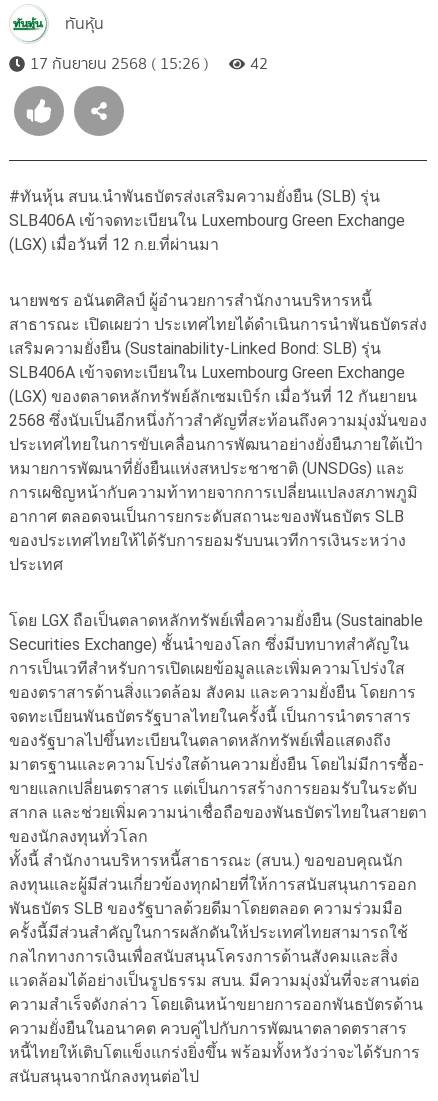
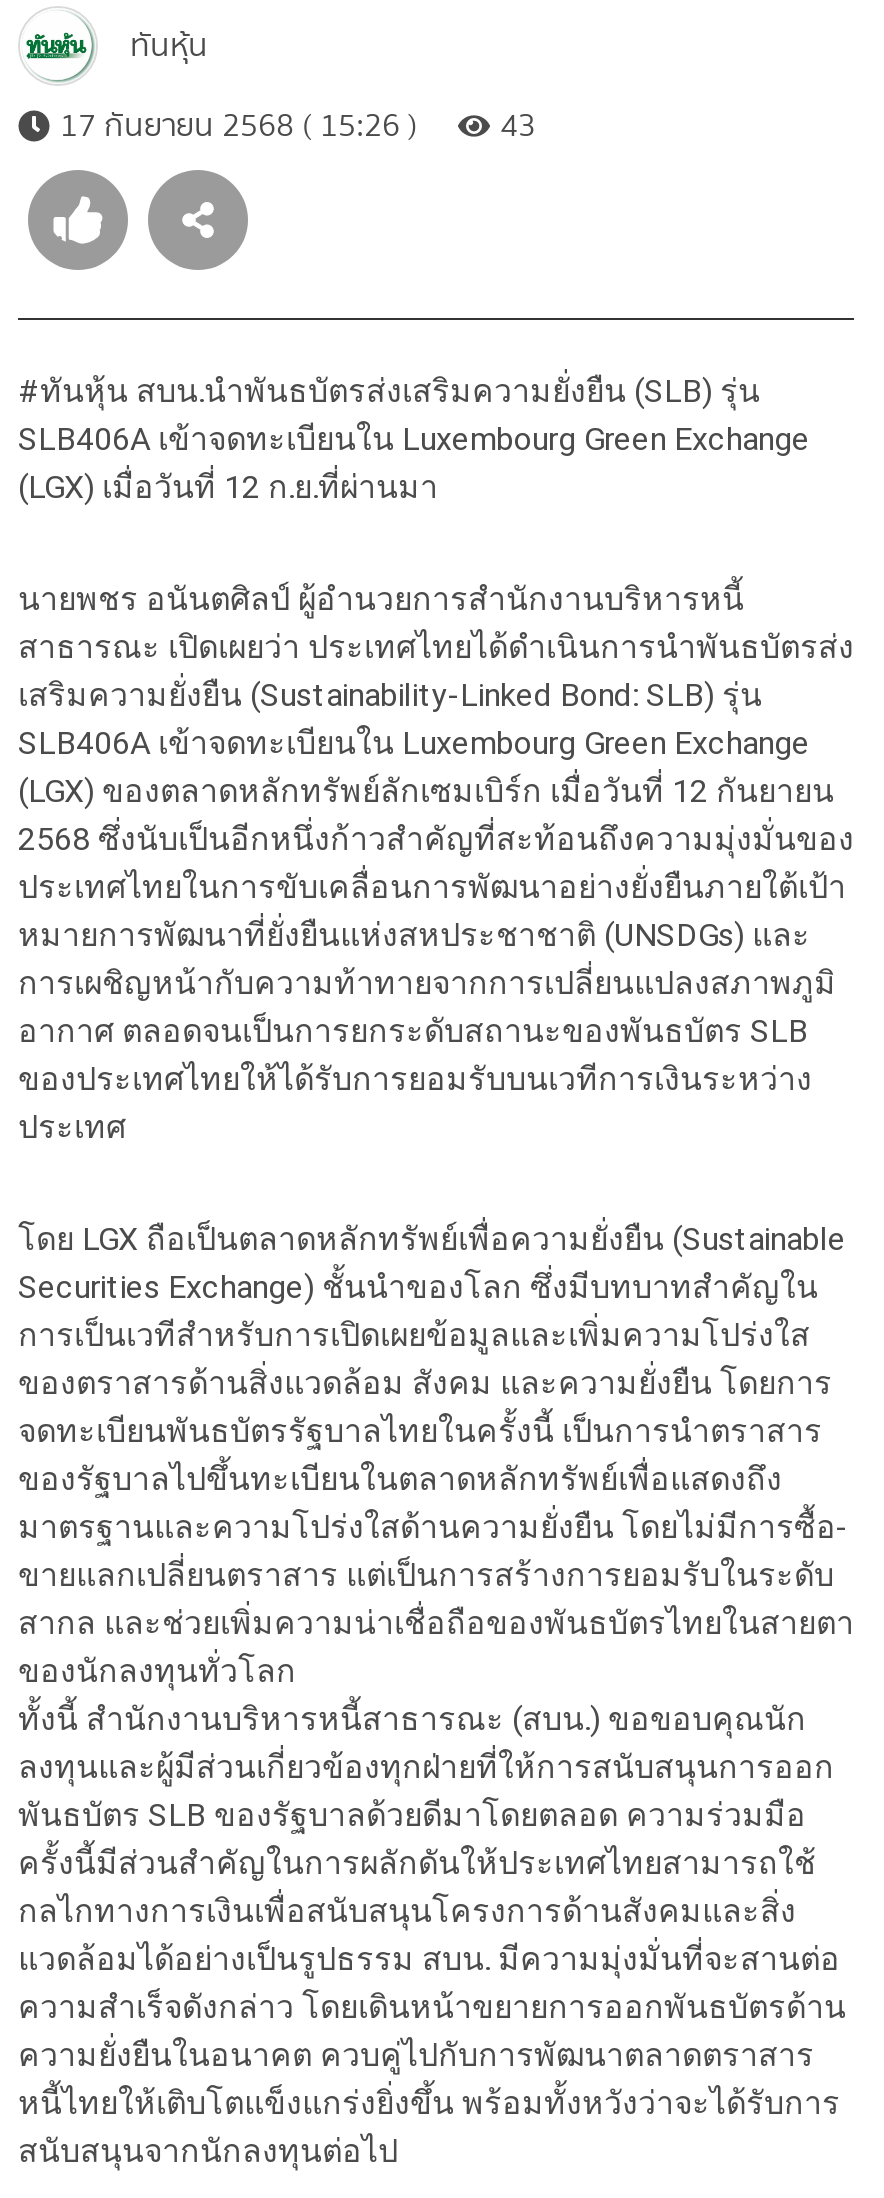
[30,52,268,75] 17 กันยายน 2568 ( 15:26 ) 42 -> [60,102,536,148] 17 กันยายน 2568 ( 15:26 ) 43

